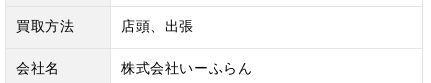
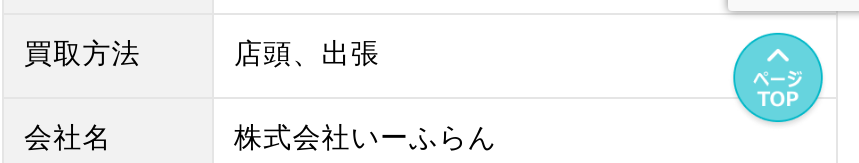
none -> [730,31,826,127] [image]

